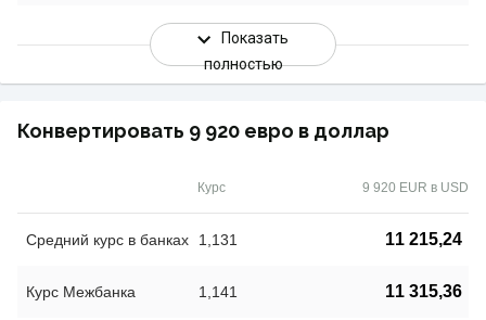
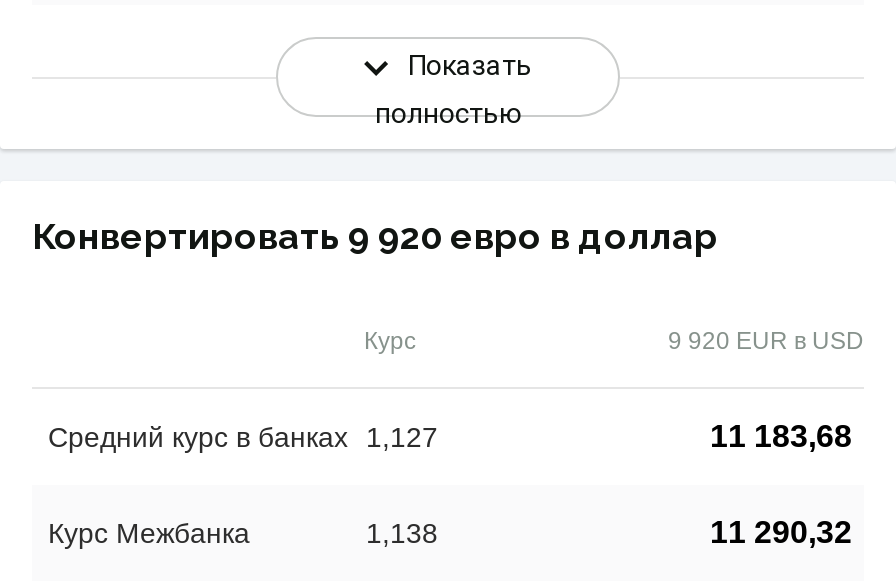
[26,231,238,249] Средний курс в банках 1,131 -> [48,421,438,453] Средний курс в банках 1,127
[385,230,462,249] 11 215,24 -> [710,419,852,453] 11 183,68
[199,283,238,301] 1,141 -> [366,517,438,549] 1,138
[385,282,462,301] 11 315,36 -> [710,515,852,549] 11 290,32

